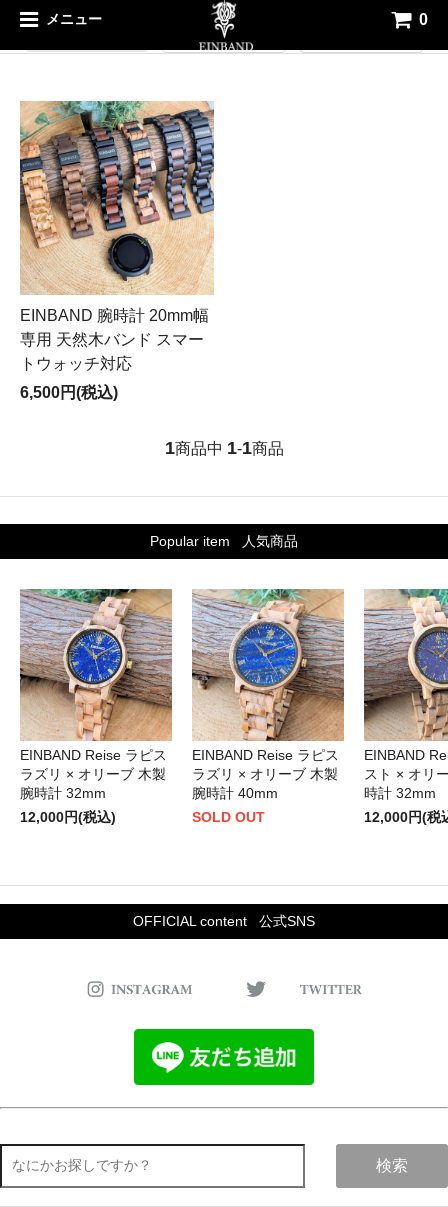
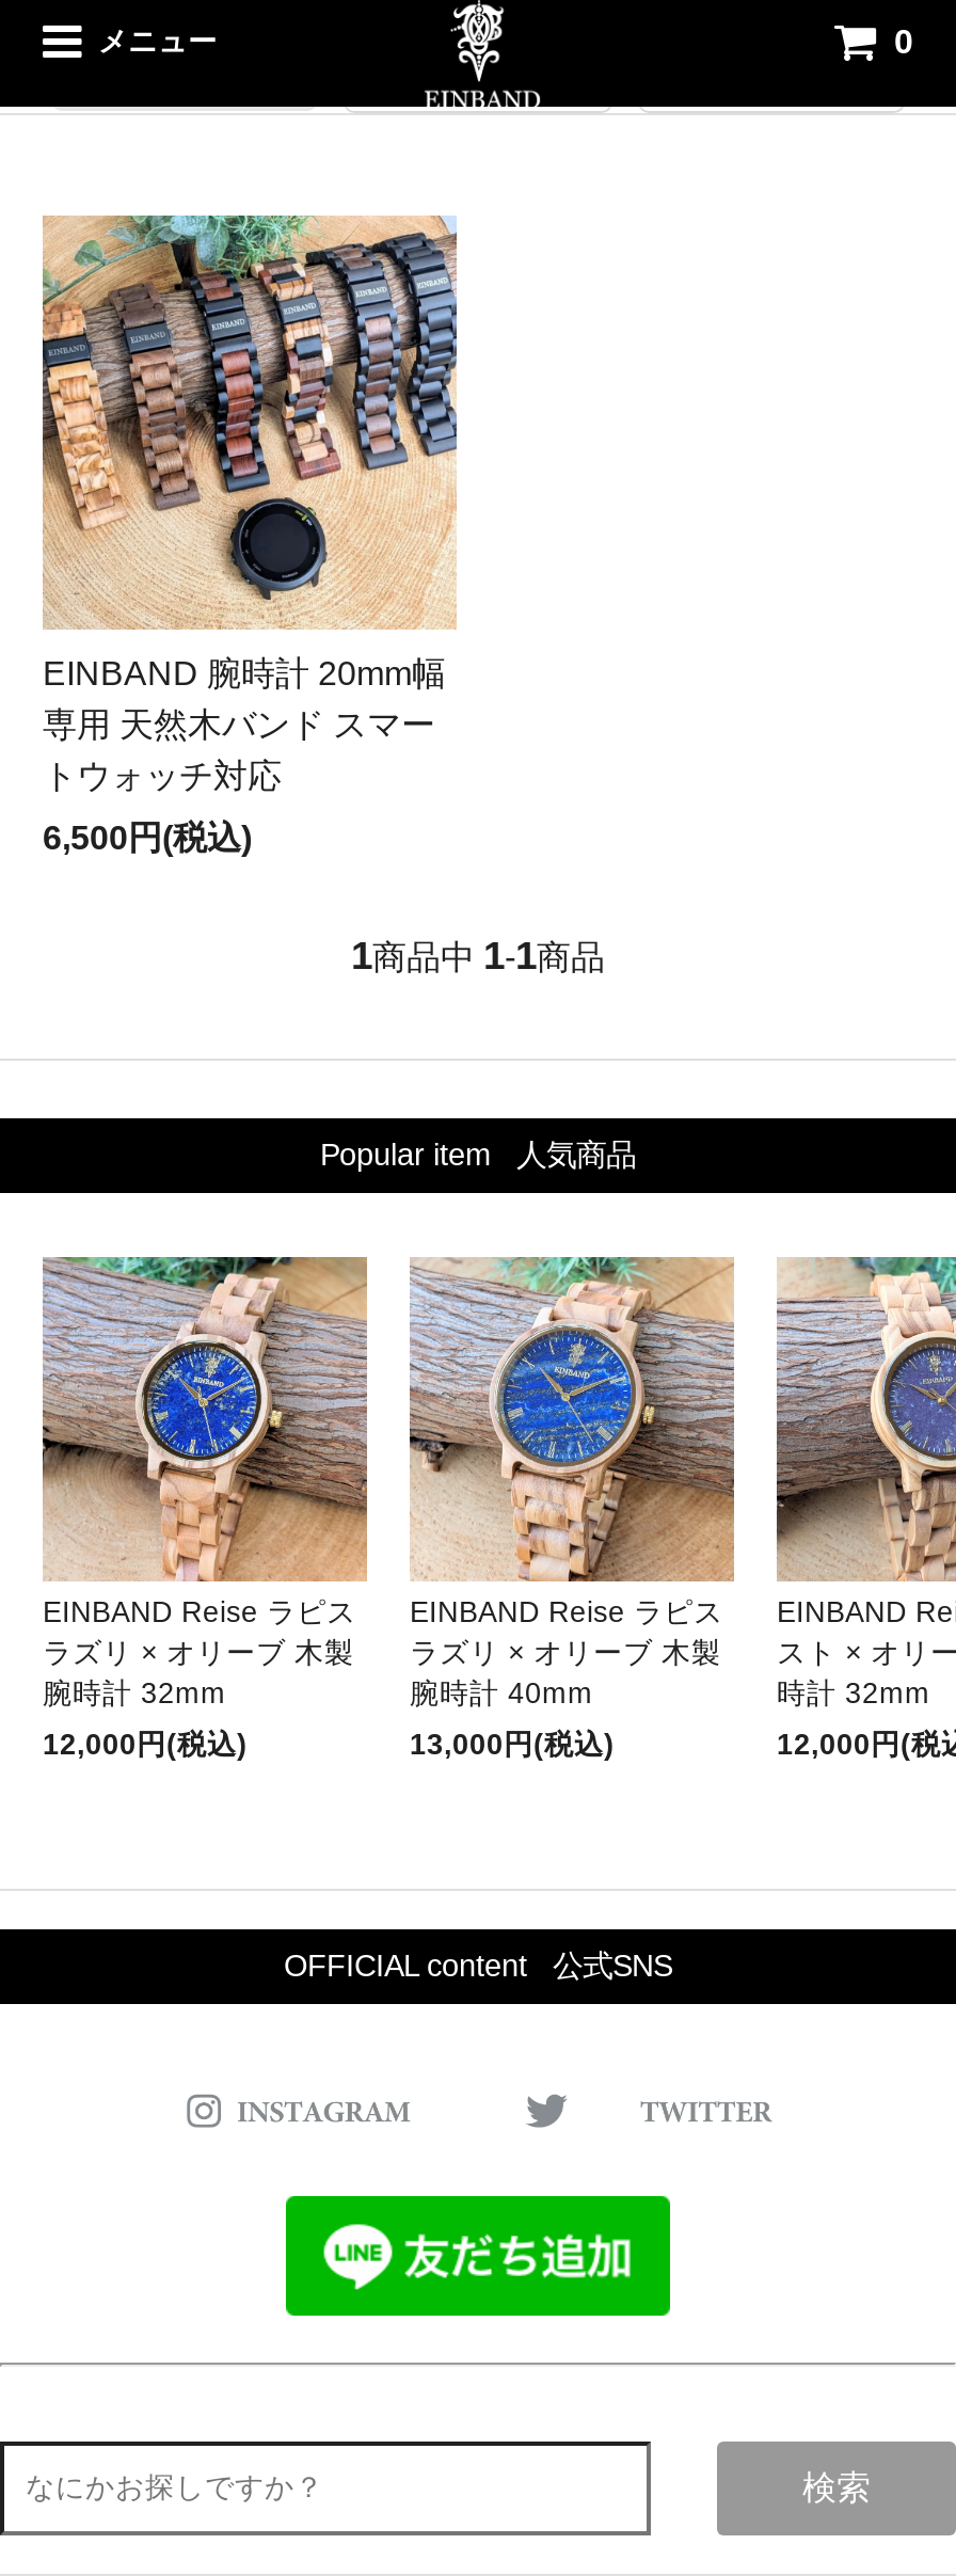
[192,810,265,825] SOLD OUT -> [410,1729,615,1761] 13,000円(税込)

